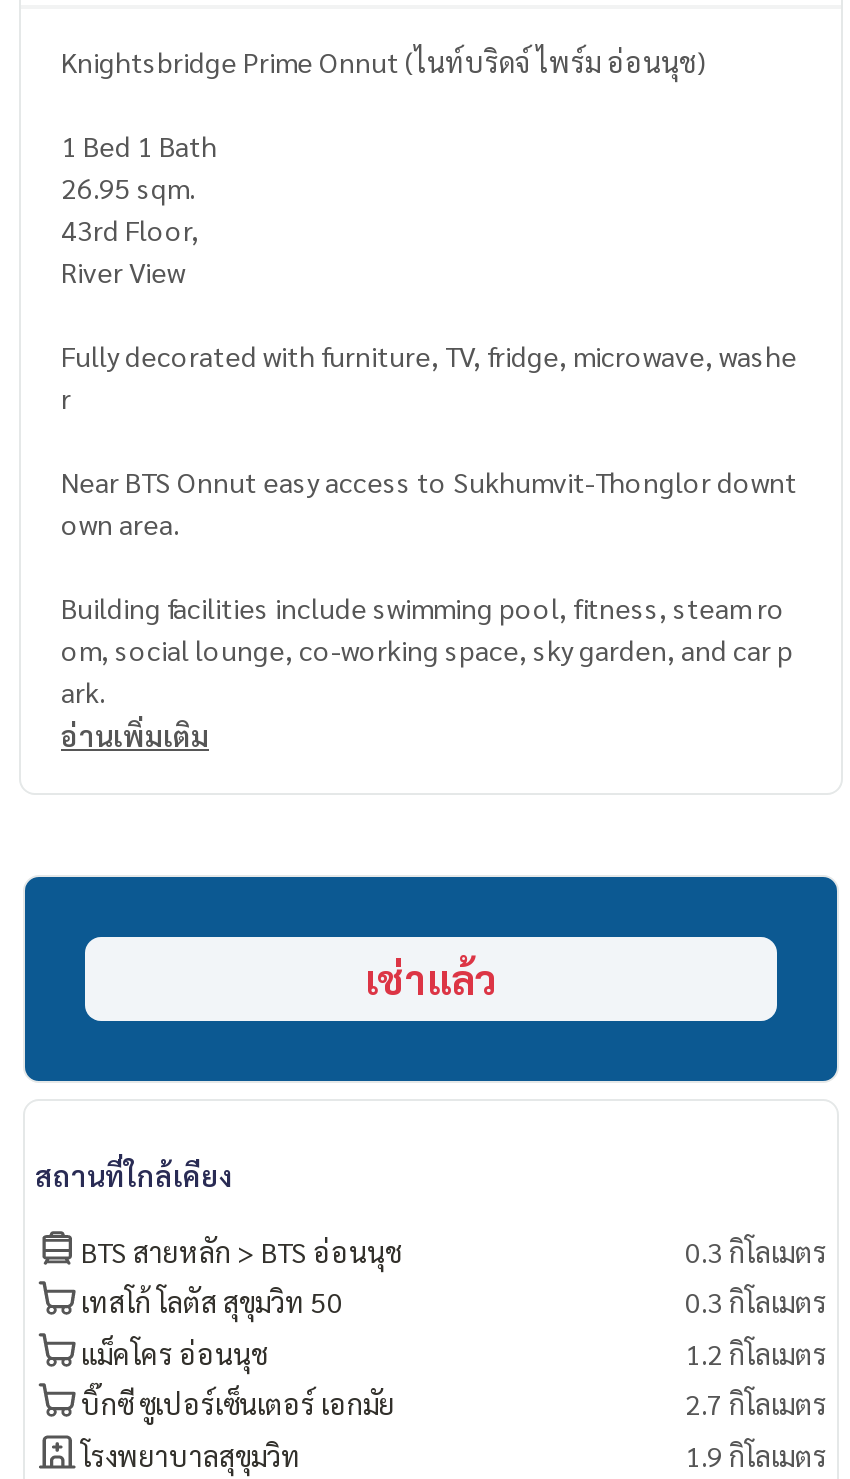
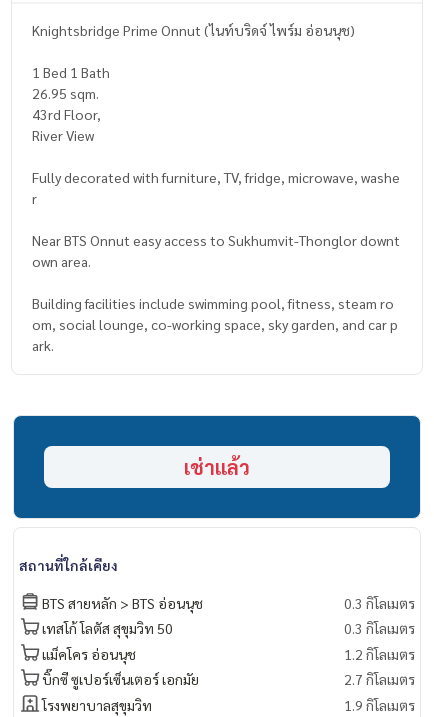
[61,717,209,753] อ่านเพิ่มเติม -> none

